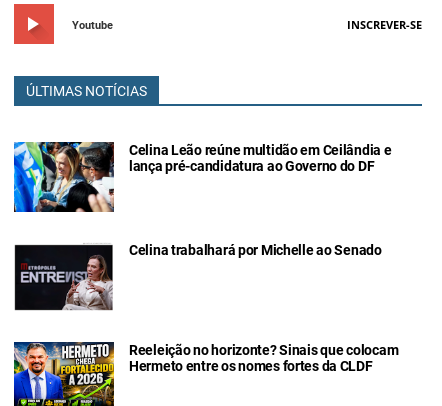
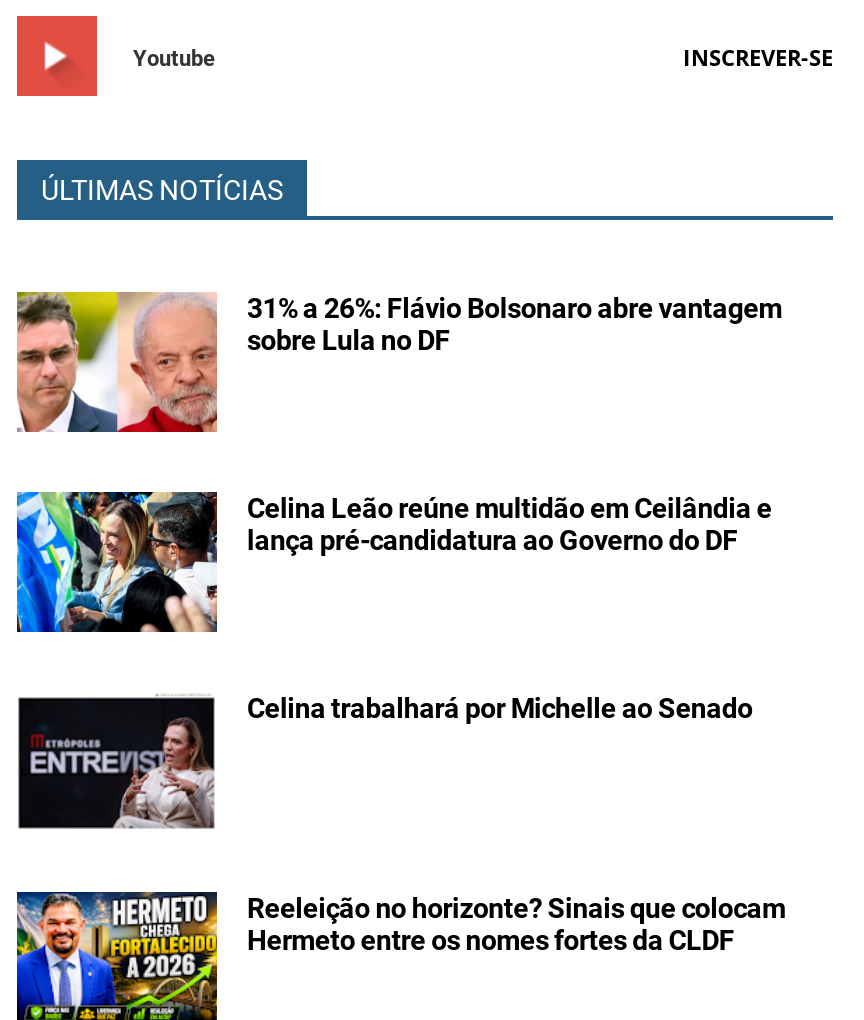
none -> [15,290,782,434] [image] | 31% a 26%: Flávio Bolsonaro abre vantagem | sobre Lula no DF

